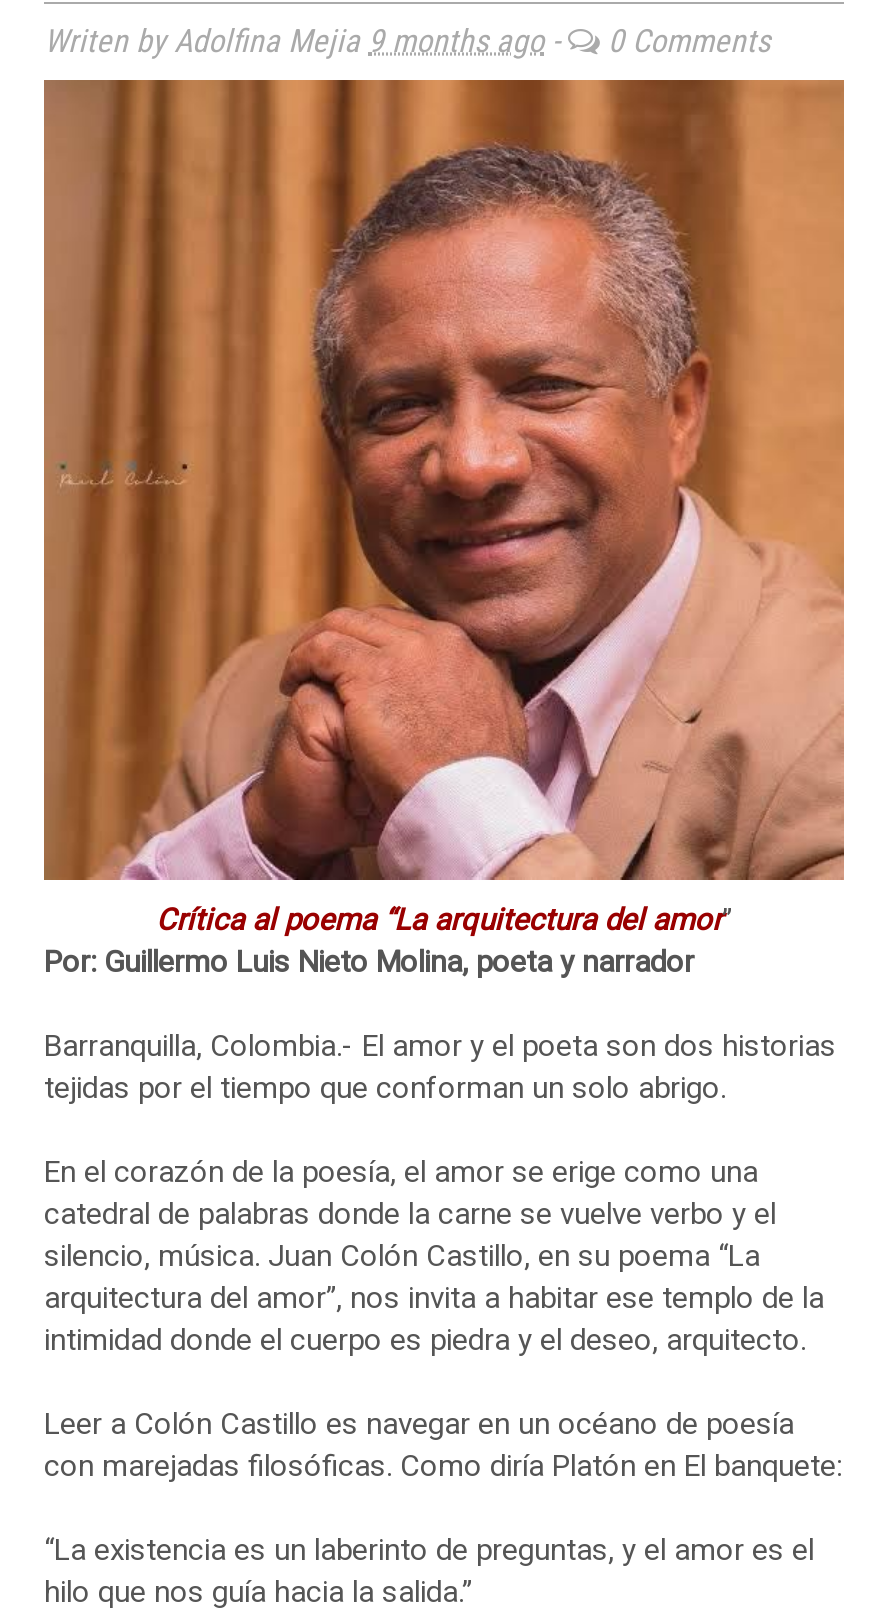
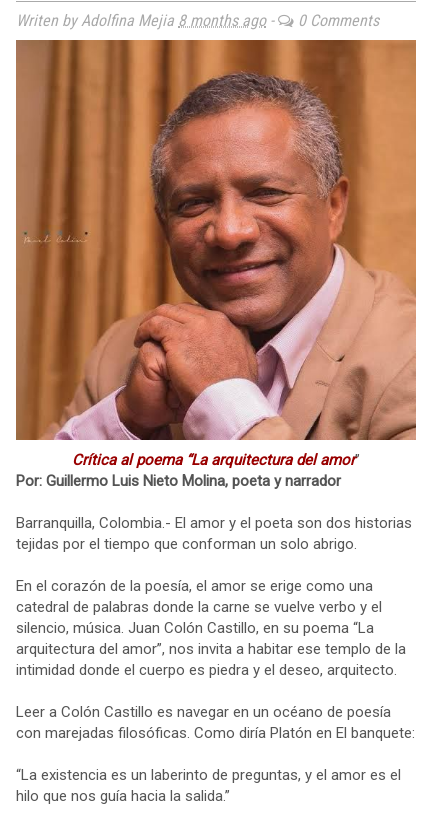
[44,22,568,60] Writen by Adolfina Mejia 9 months ago - -> [16,11,278,30] Writen by Adolfina Mejia 8 months ago -

